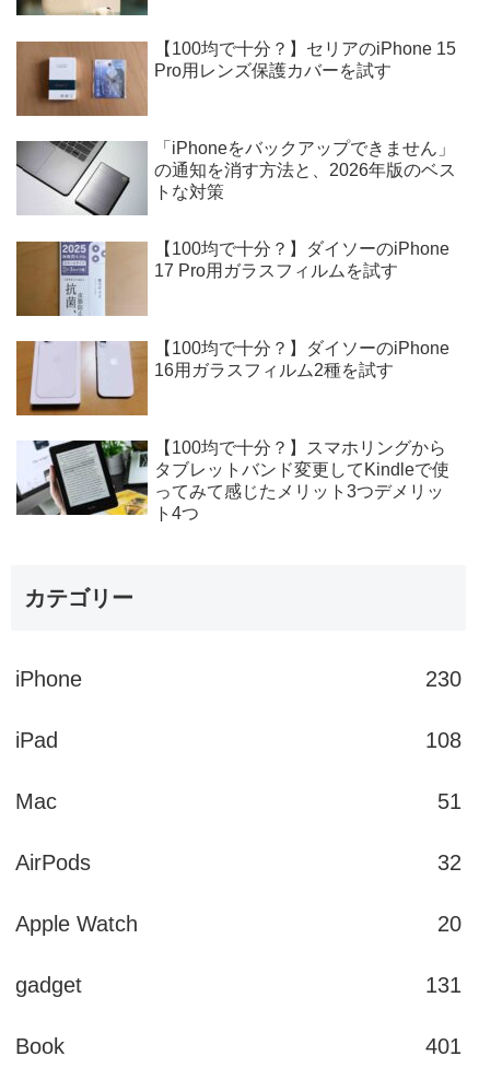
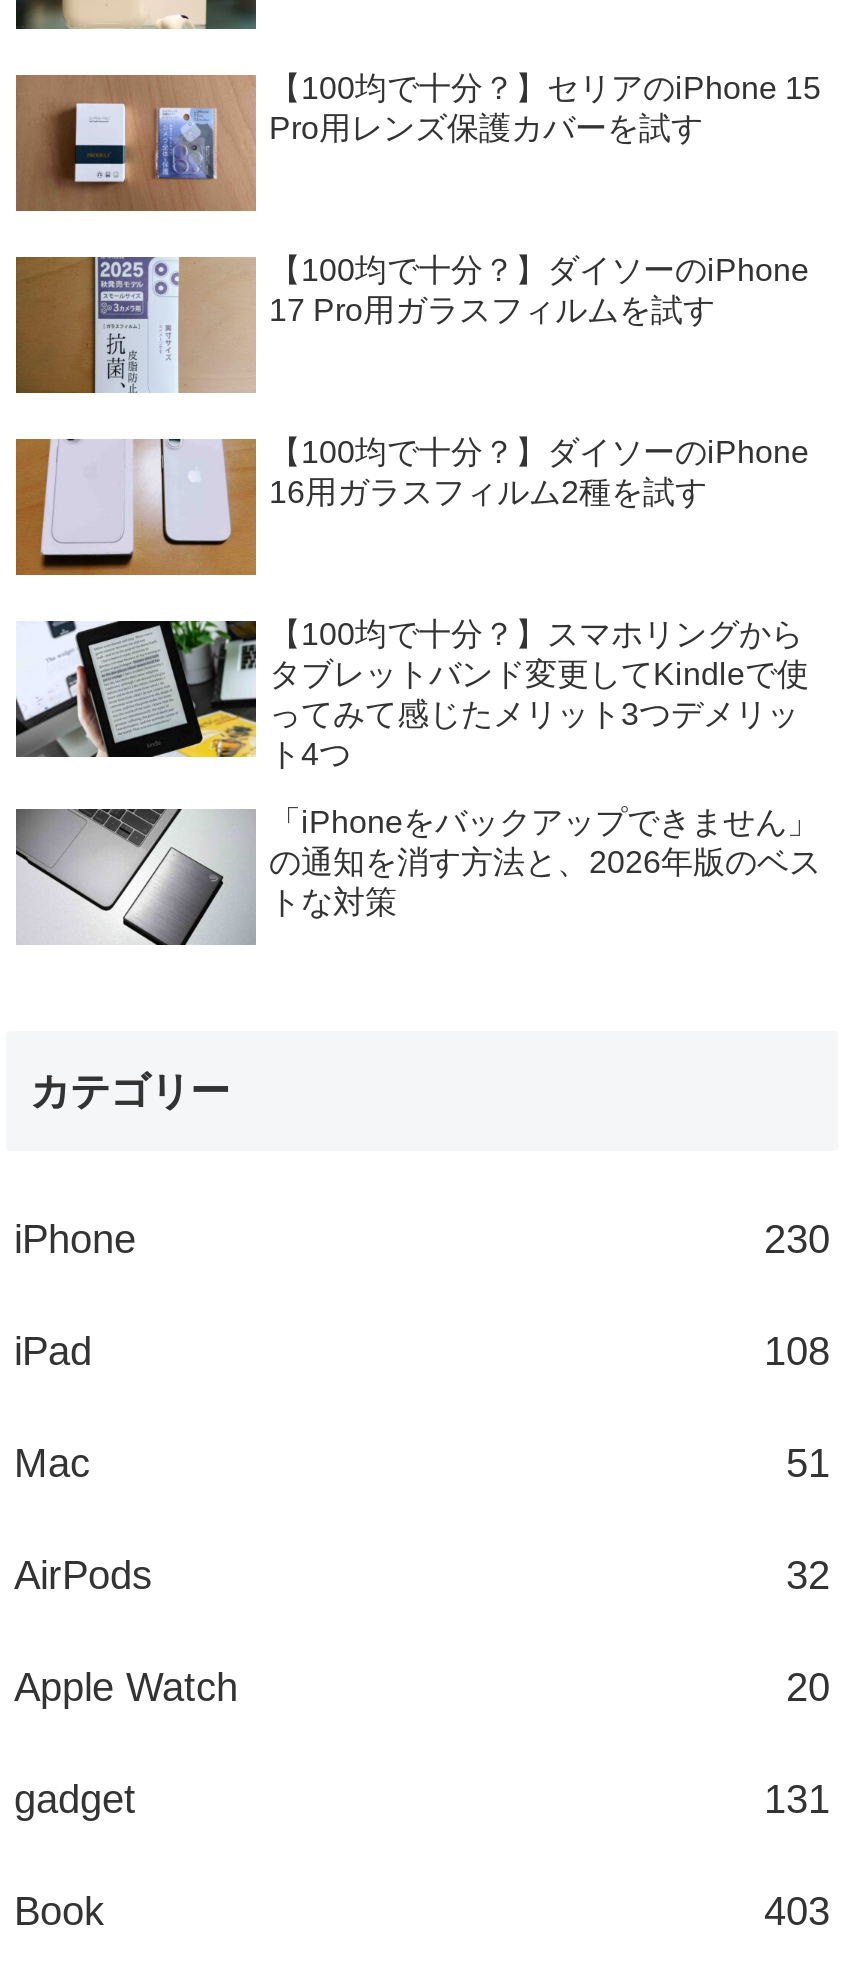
moved [16,139,457,216] -> [14,805,821,948]: [image] | 「iPhoneをバックアップできません」 | の通知を消す方法と、2026年版のベス | トな対策
moved [17,239,450,523] -> [18,254,809,771]: [image] | 【100均で十分？】ダイソーのiPhone | 17 Pro用ガラスフィルムを試す | ... | ってみて感じたメリット3つデメリッ | ト4つ
[425,1035,462,1059] 401 -> [764,1889,830,1933] 403

